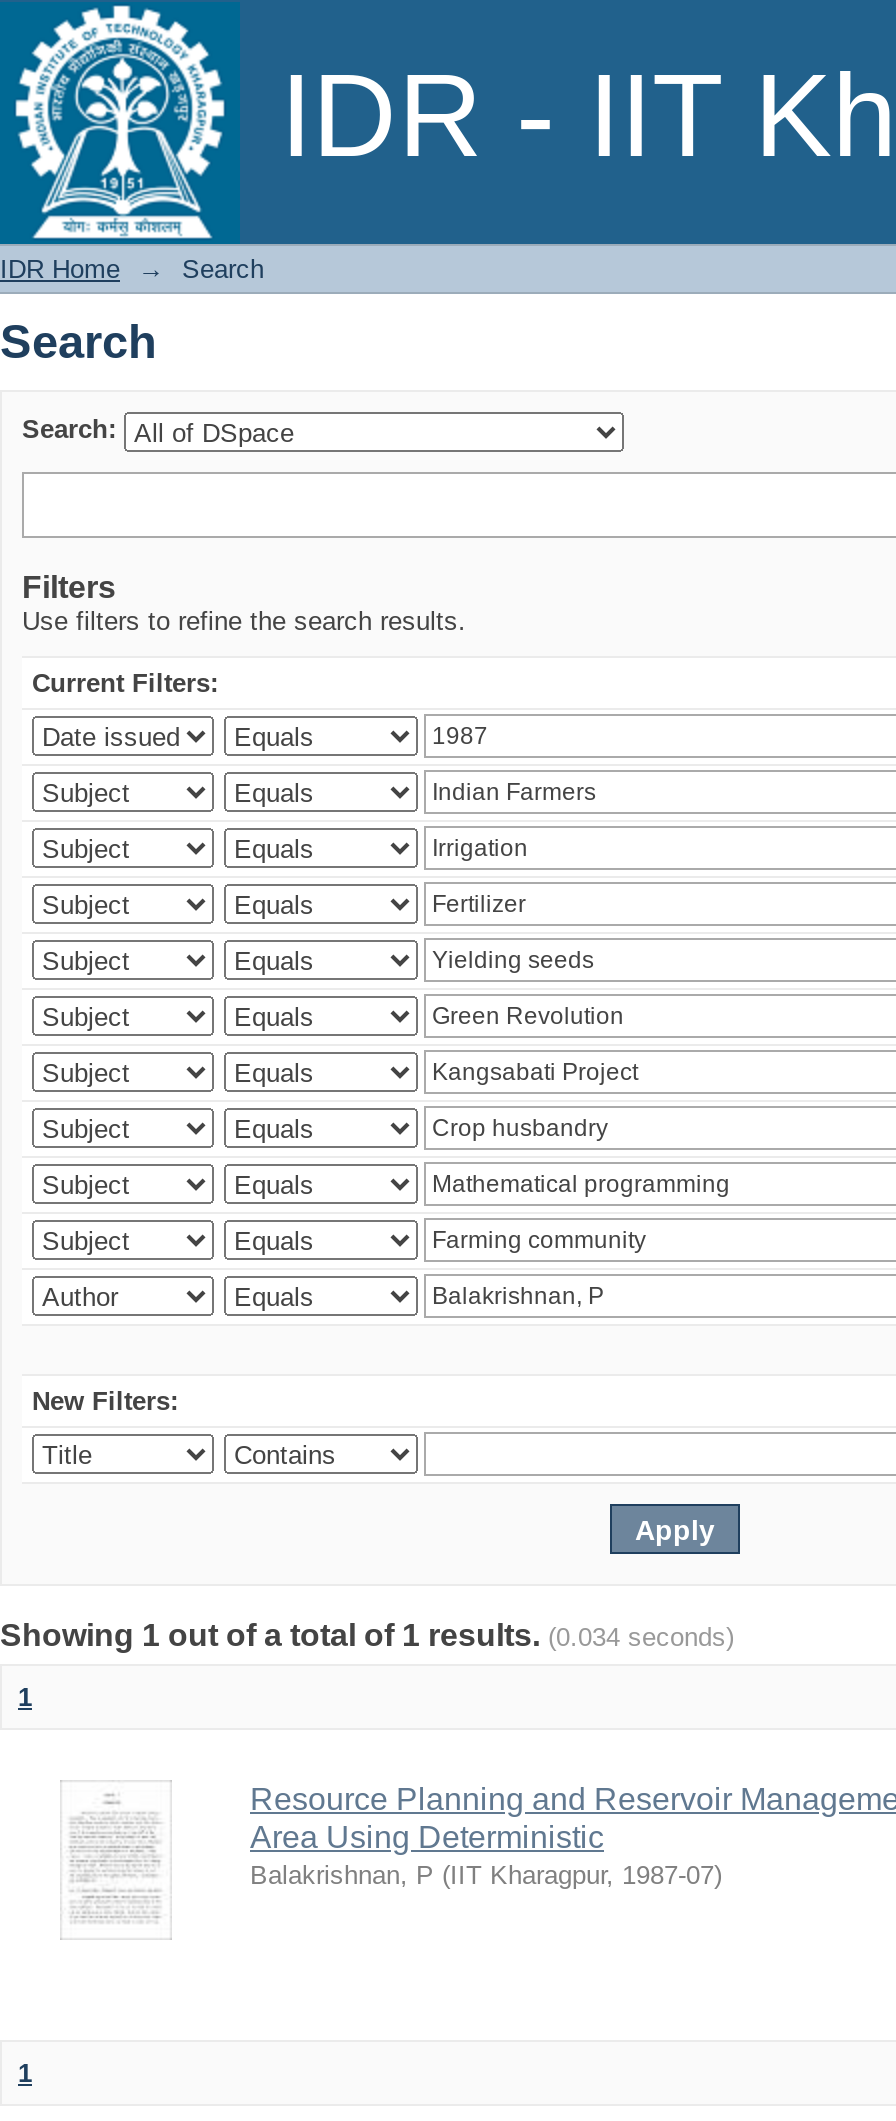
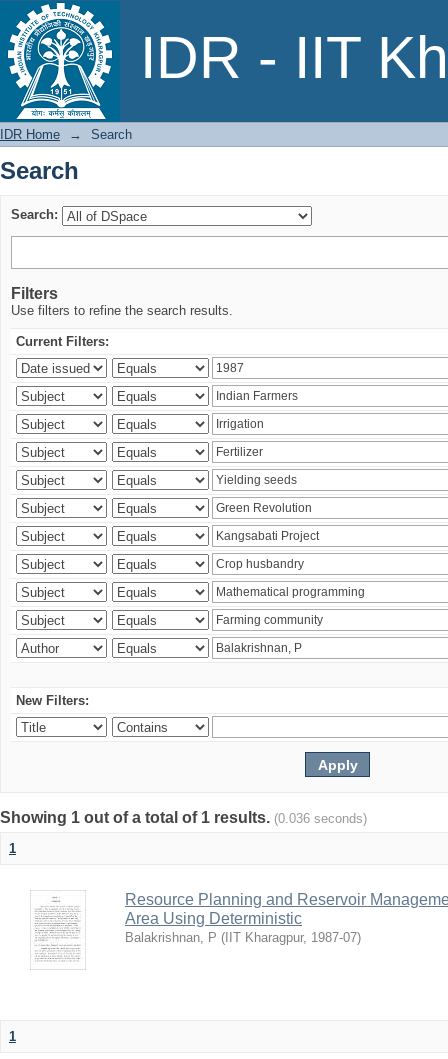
[0,1618,734,1652] Showing 1 out of a total of 1 results. (0.034 seconds) -> [0,809,367,826] Showing 1 out of a total of 1 results. (0.036 seconds)

